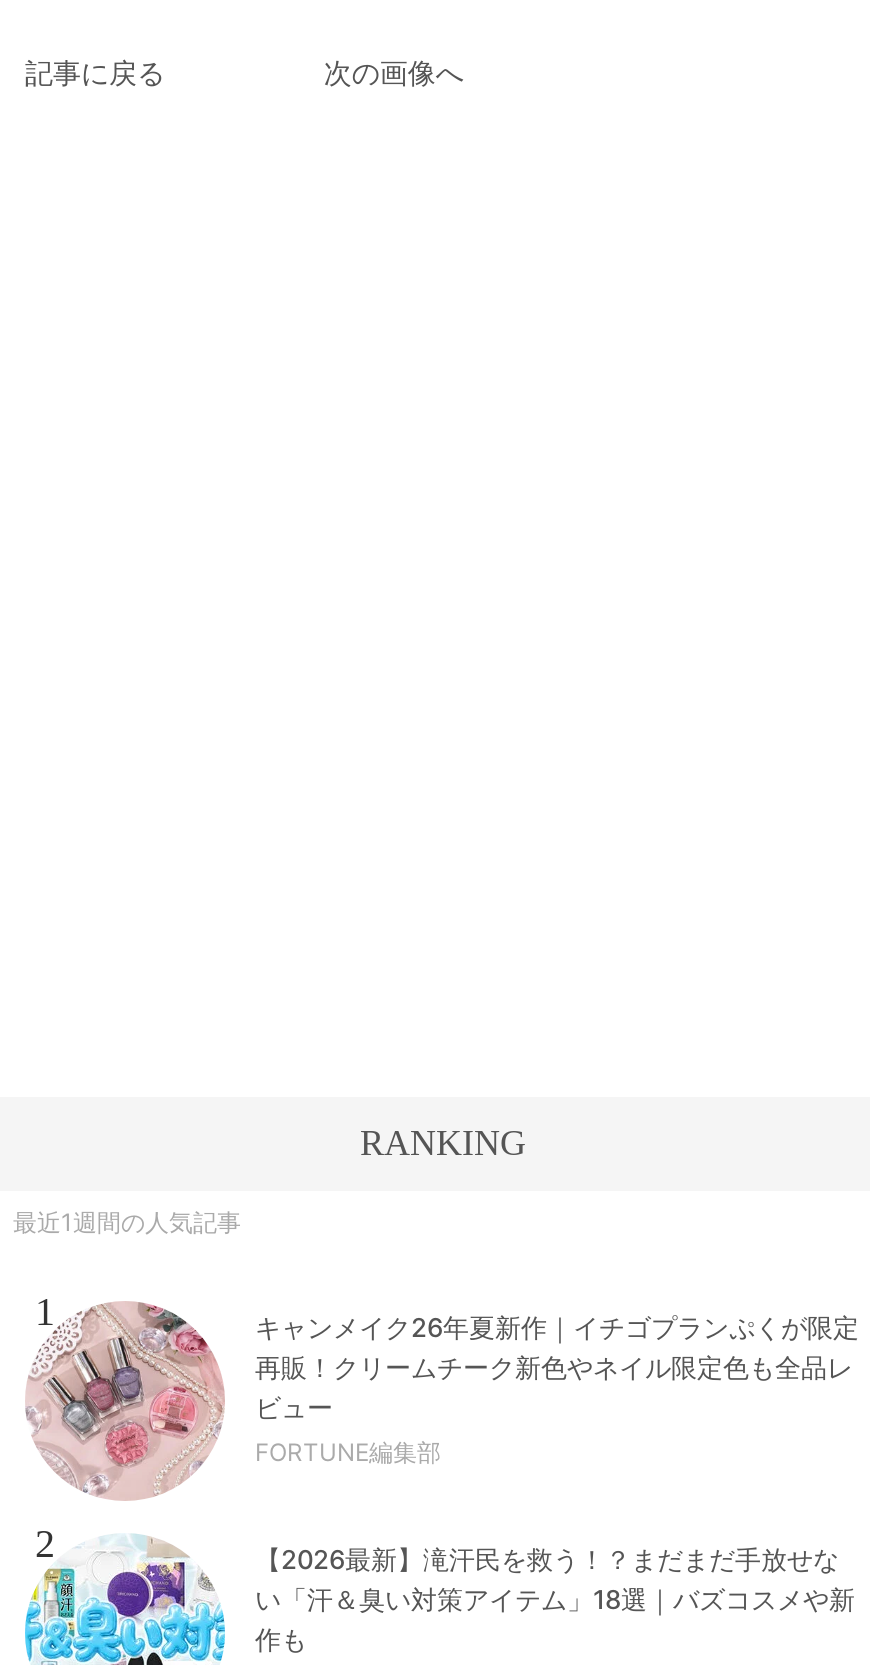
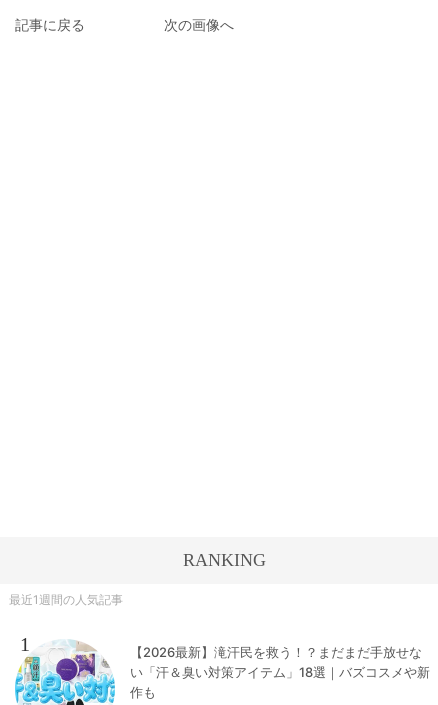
[25,1301,859,1565] [image] | キャンメイク26年夏新作｜イチゴプランぷくが限定 | 再販！クリームチーク新色やネイル限定色も全品レ | ビュー | FORTUNE編集部 | 2 -> none

